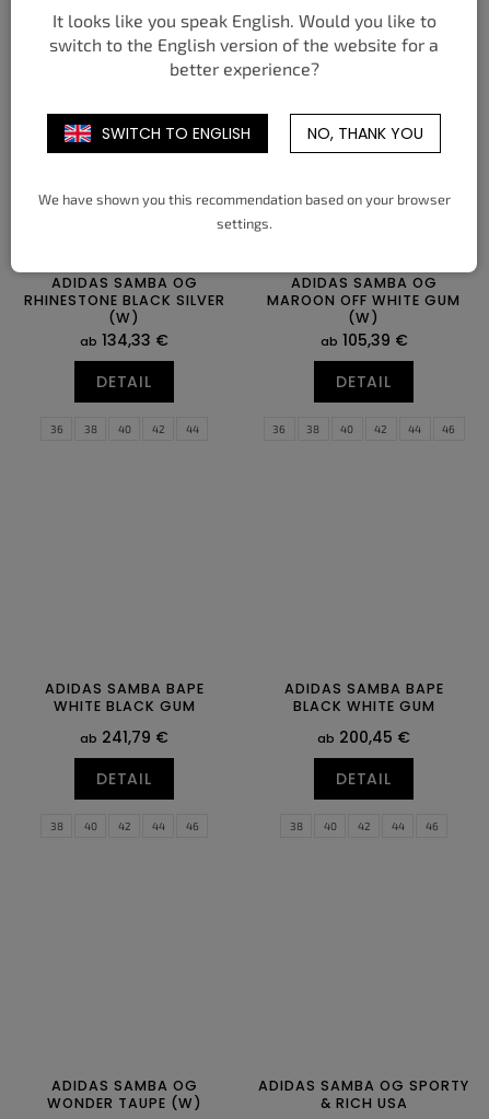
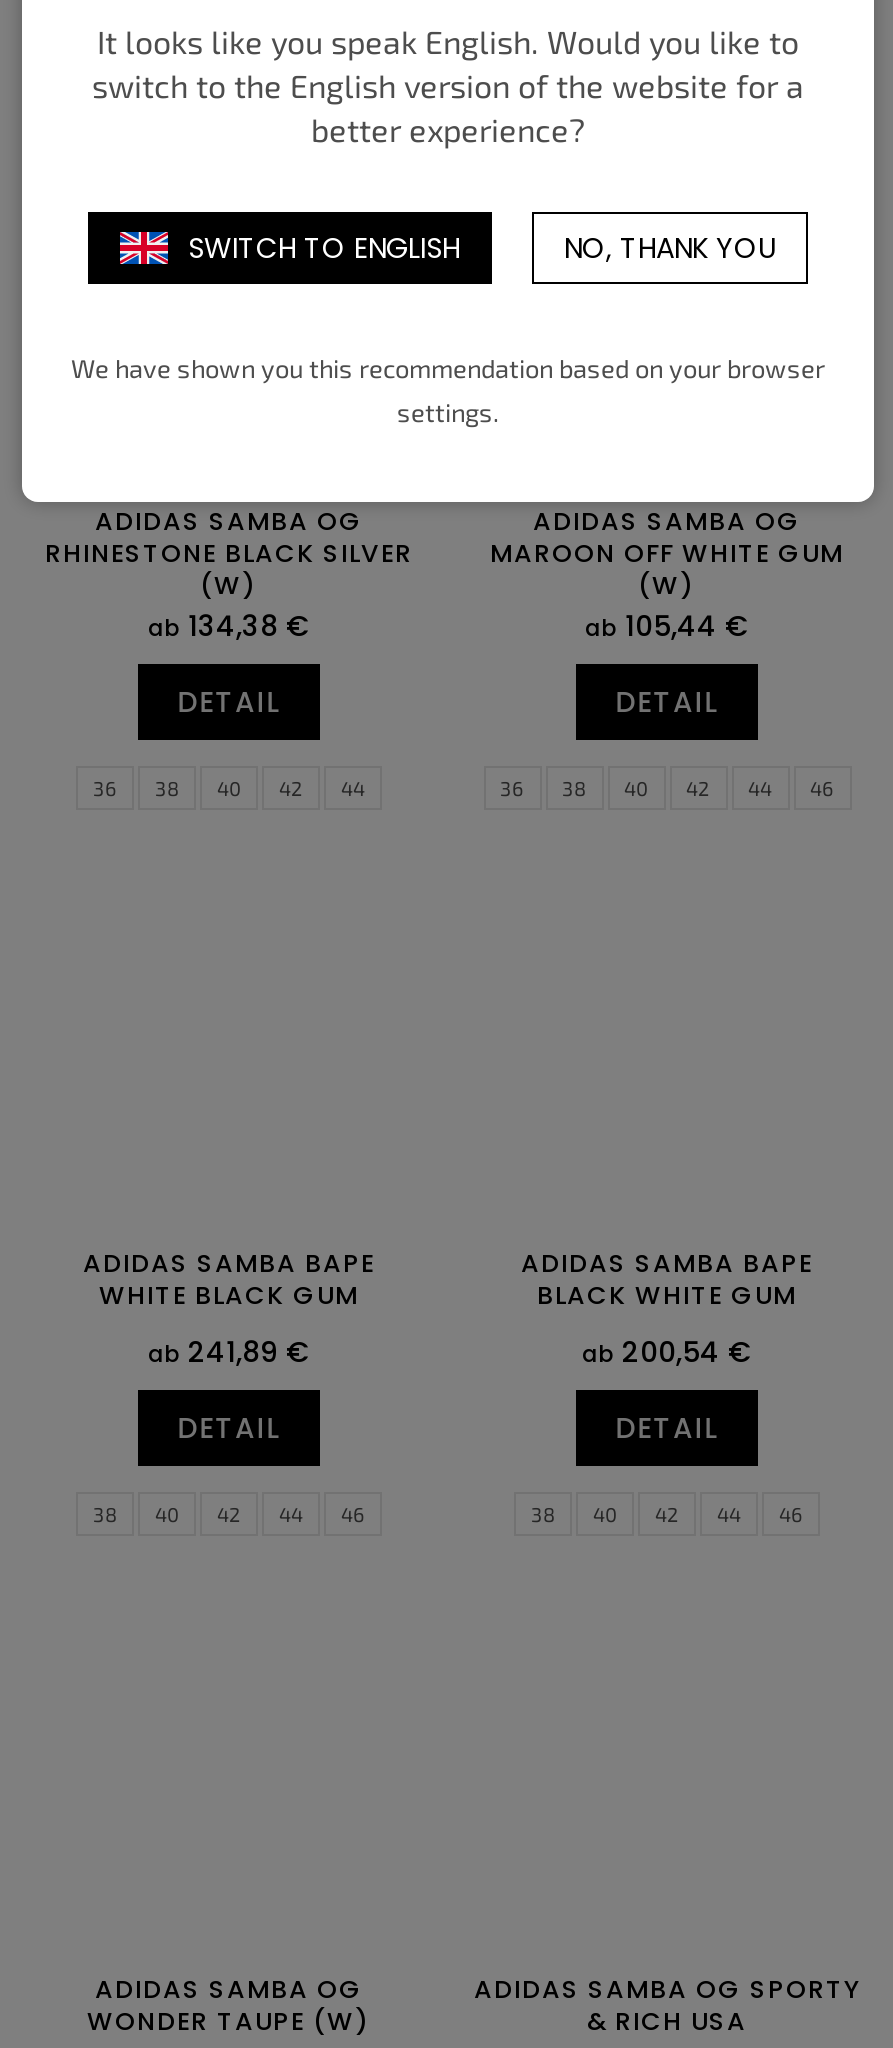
[80,329,168,351] ab 134,33 € -> [148,606,310,646] ab 134,38 €
[320,329,408,351] ab 105,39 € -> [585,606,749,646] ab 105,44 €
[80,727,168,748] ab 241,79 € -> [148,1332,310,1372] ab 241,89 €
[317,727,410,748] ab 200,45 € -> [582,1332,752,1372] ab 200,54 €

